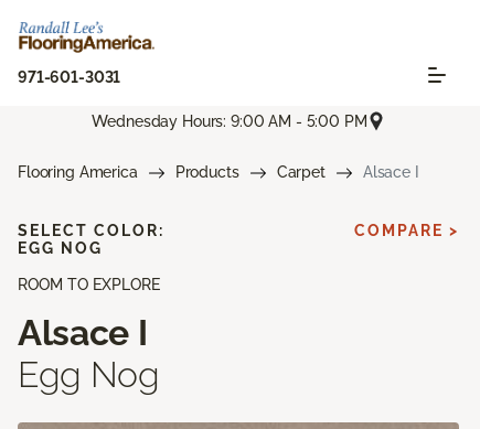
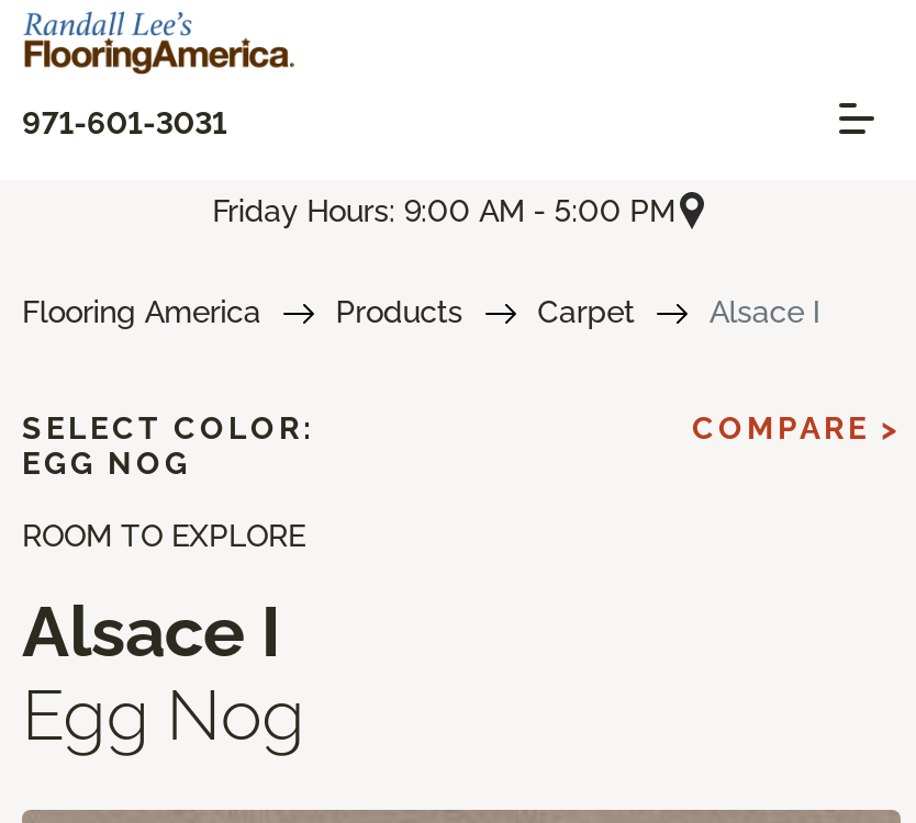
[92,112,367,130] Wednesday Hours: 9:00 AM - 5:00 PM -> [212,192,675,228] Friday Hours: 9:00 AM - 5:00 PM

